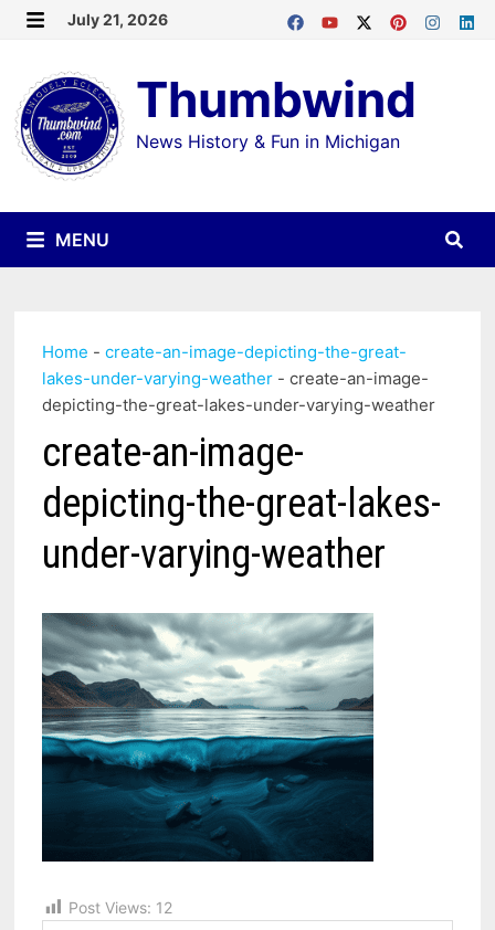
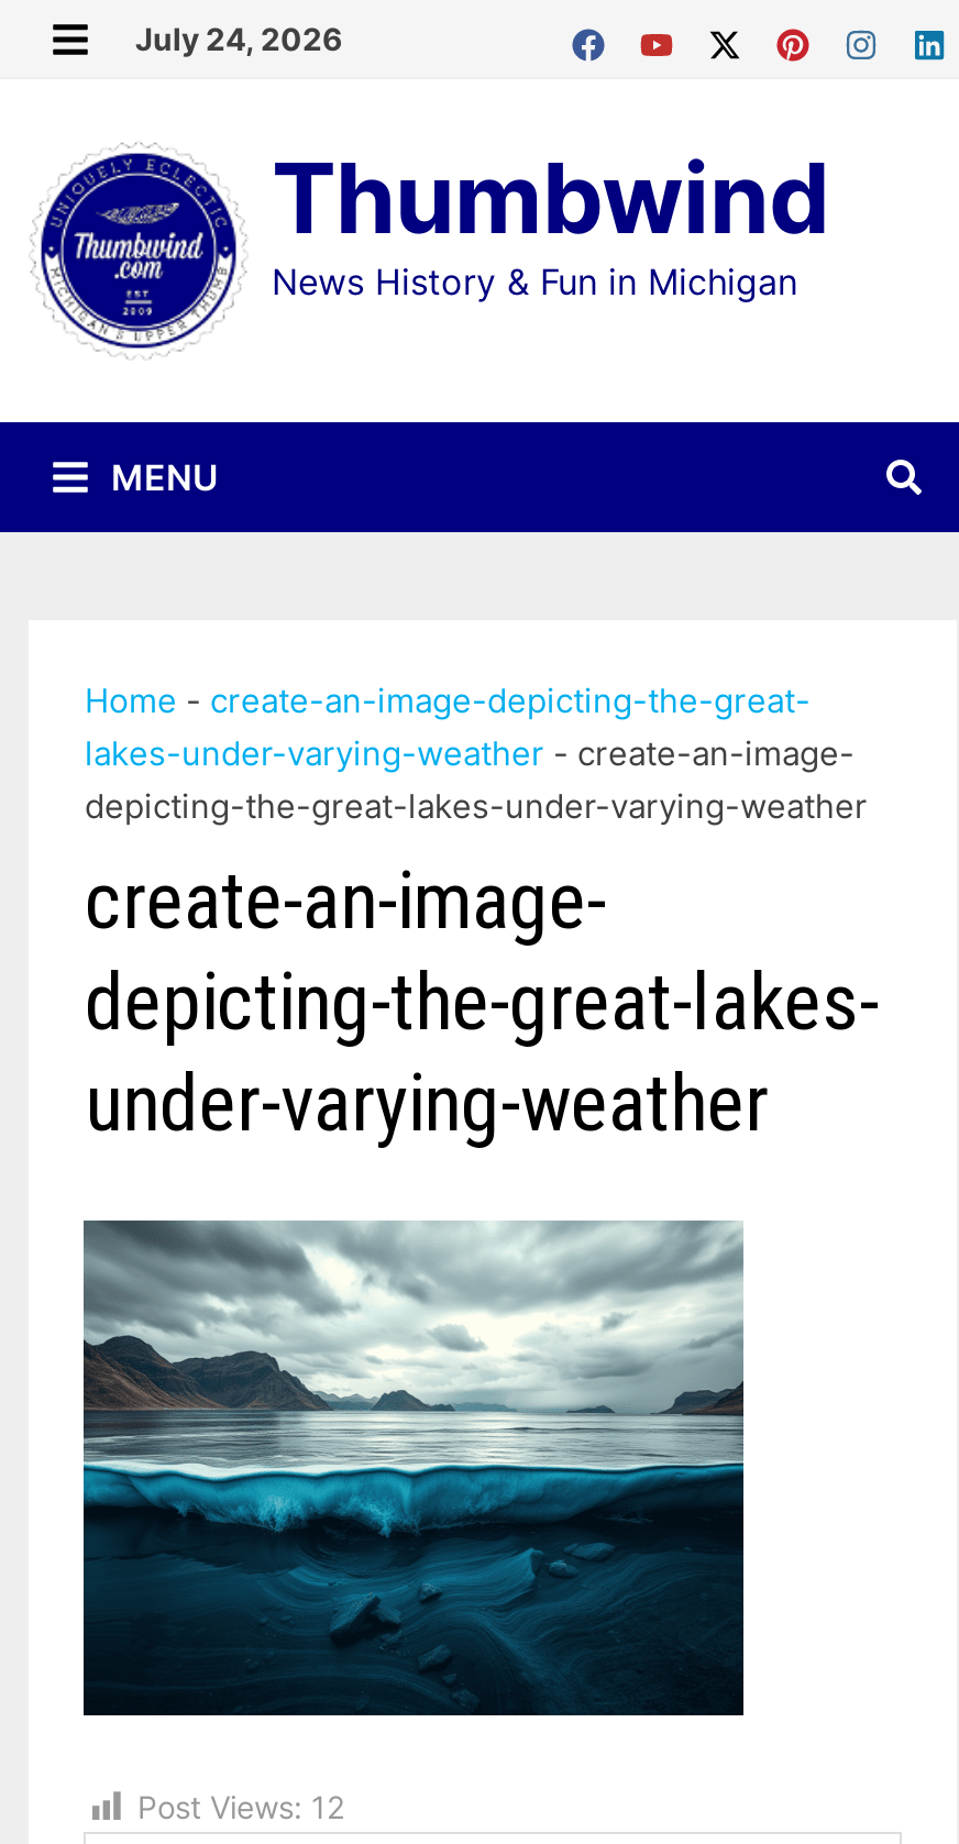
[68,10,168,29] July 21, 2026 -> [135,20,342,57] July 24, 2026

